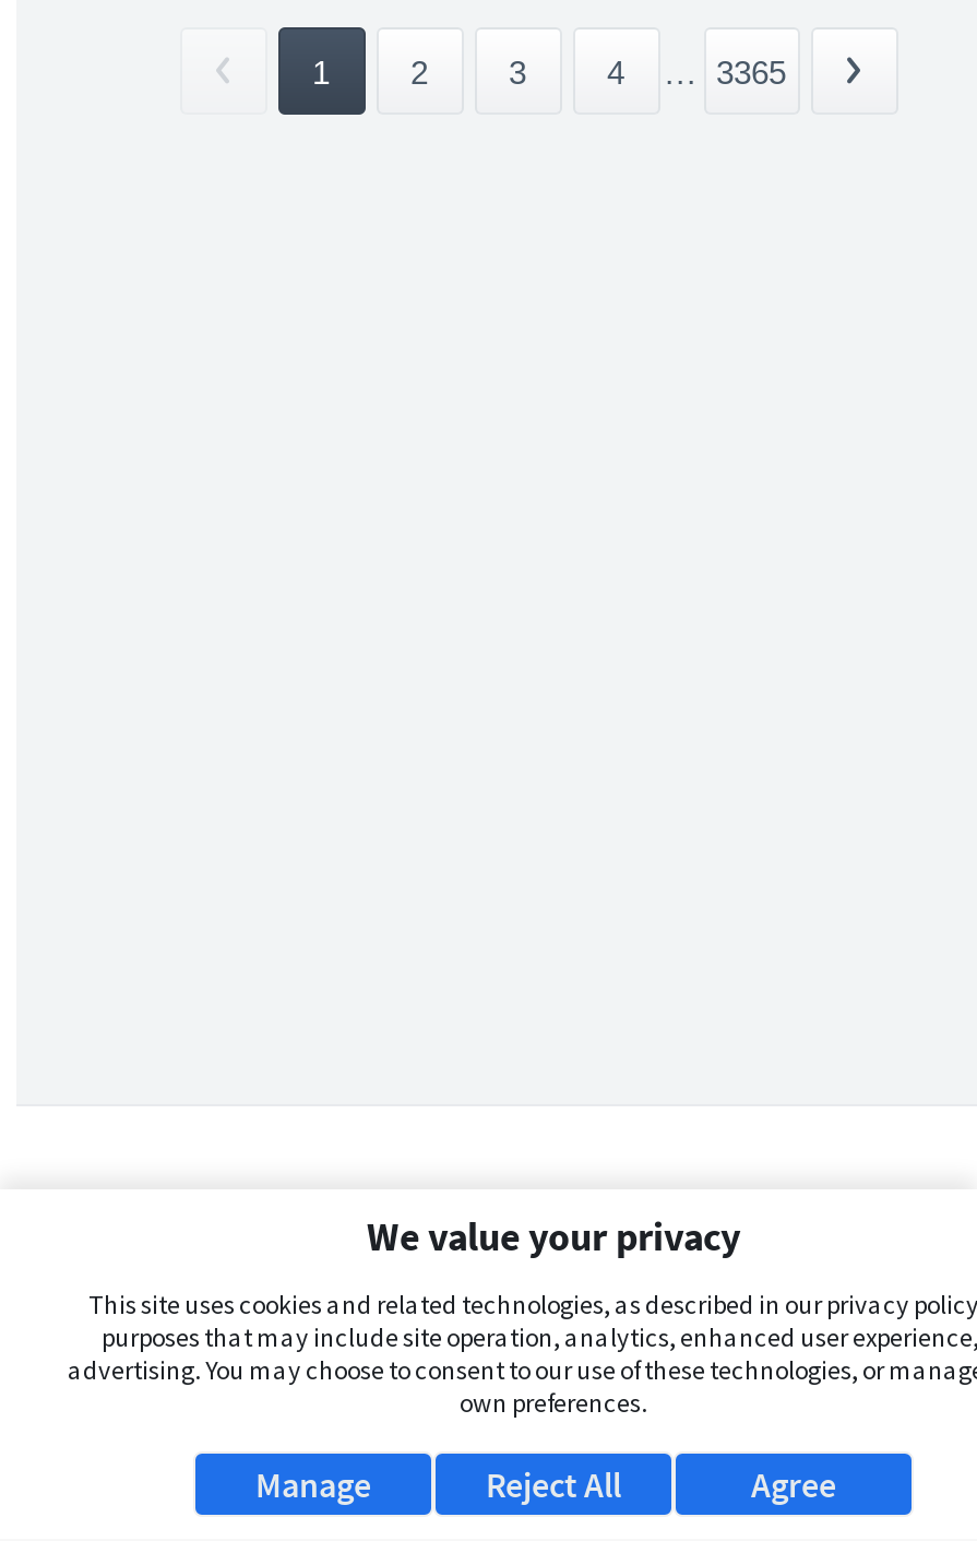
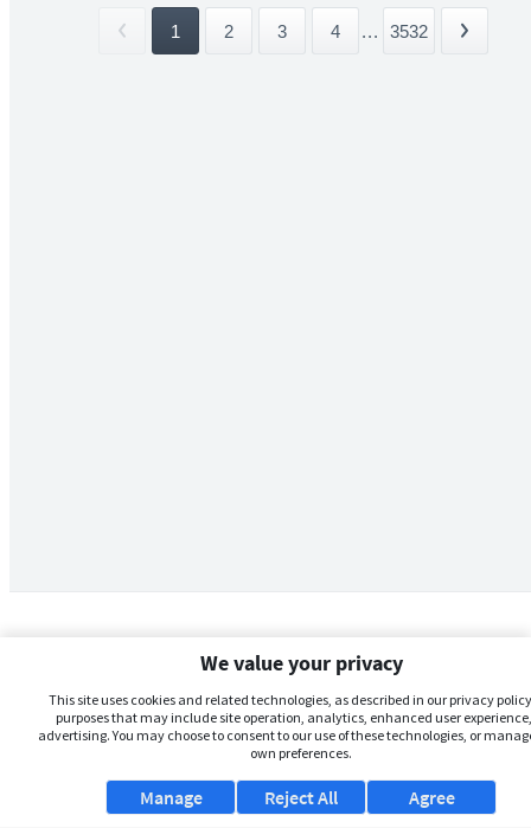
[607,52,786,90] 4 ... 3365 -> [330,21,427,41] 4 ... 3532

